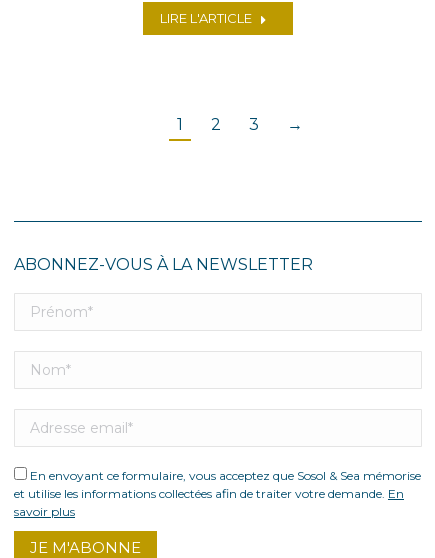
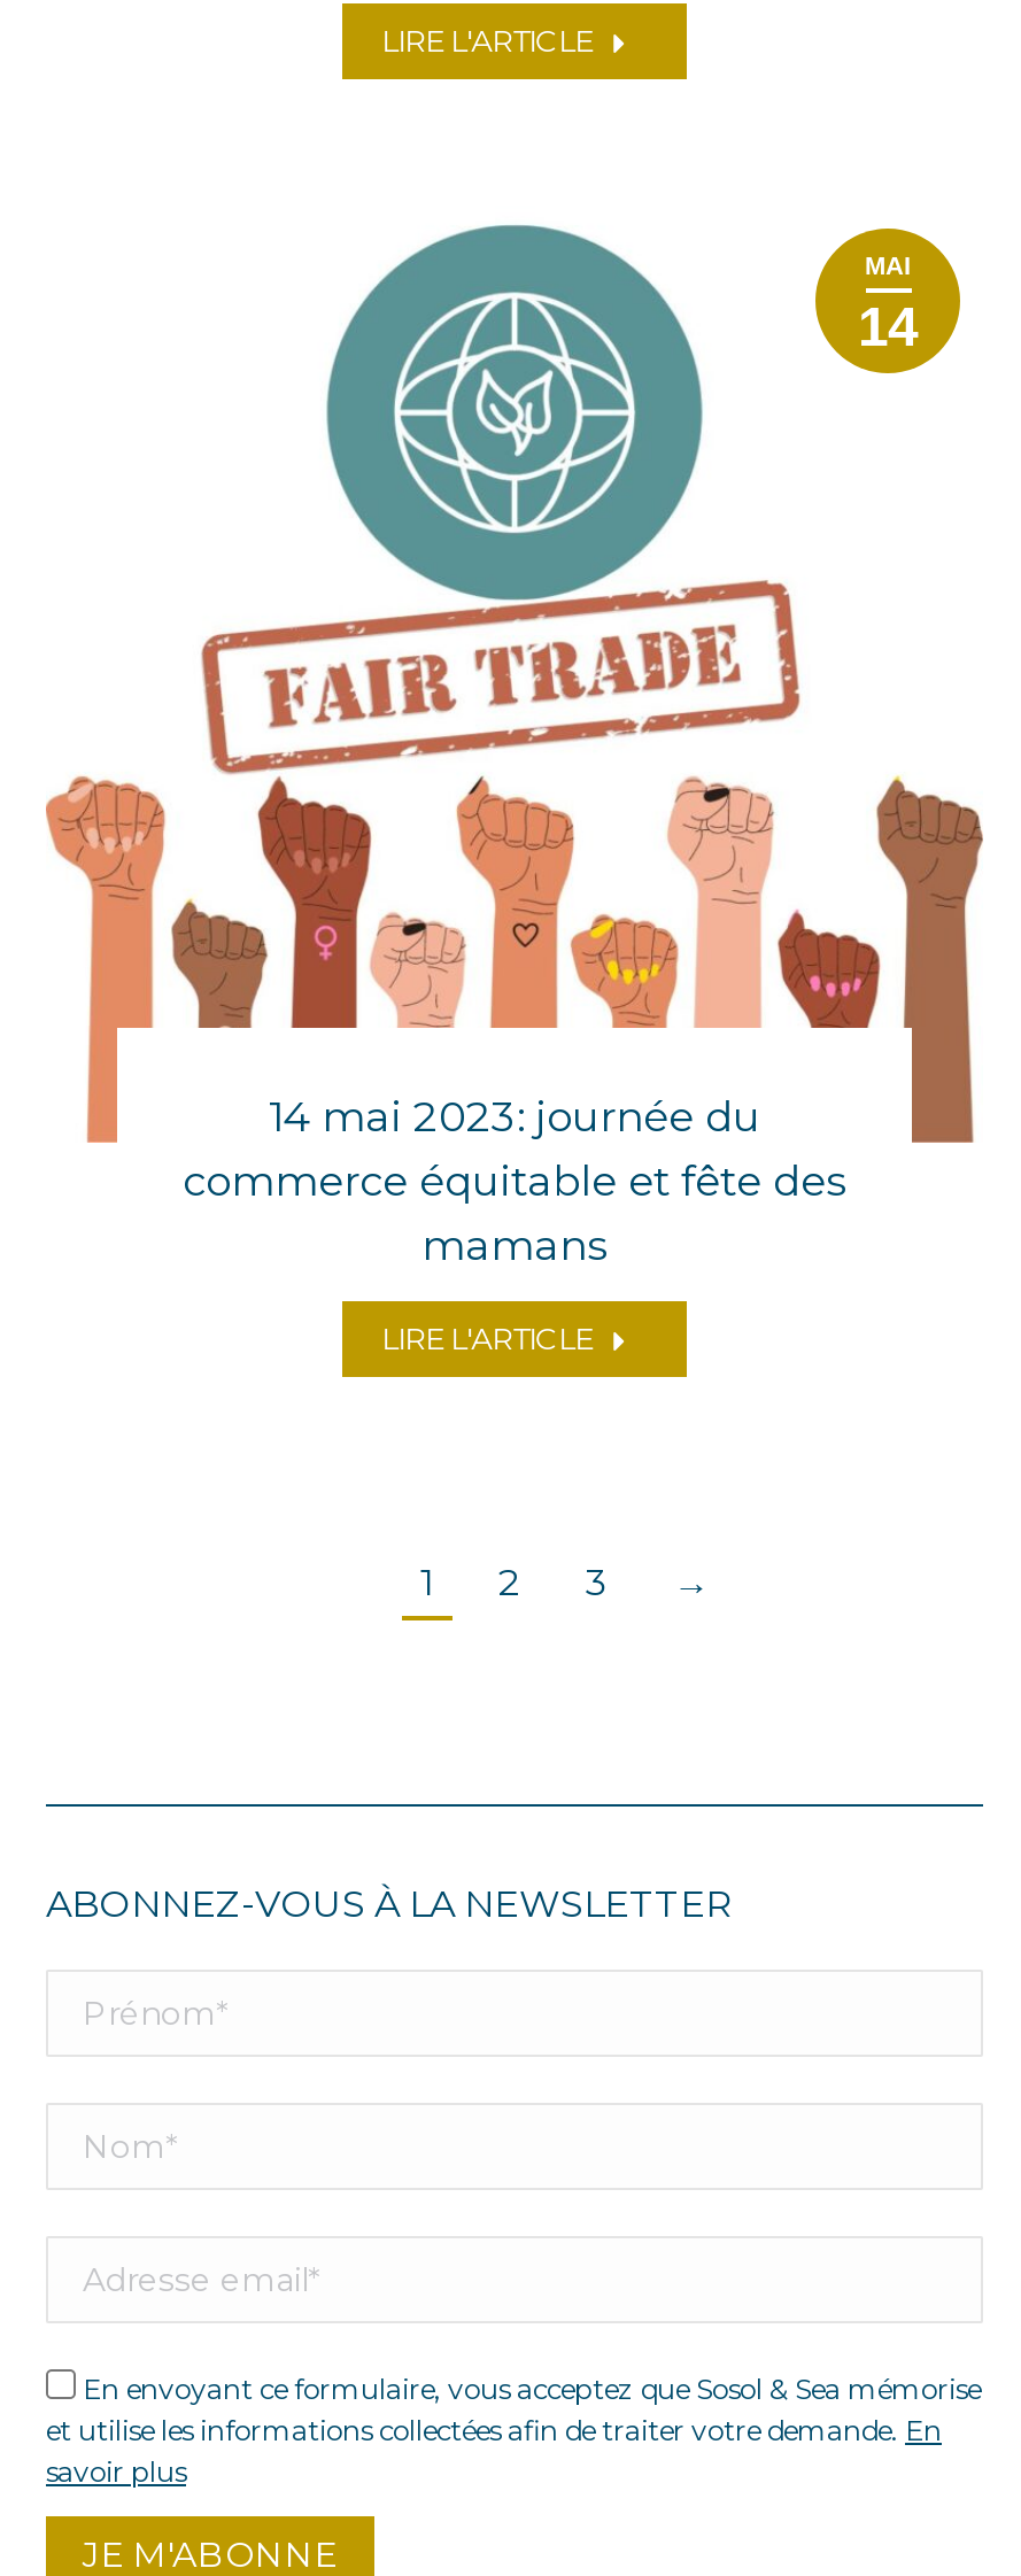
none -> [46,224,985,1145] [image] | MAI | 14
none -> [183,1093,846,1357] 14 mai 2023: journée du | commerce équitable et fête des | mamans | LIRE L'ARTICLE

